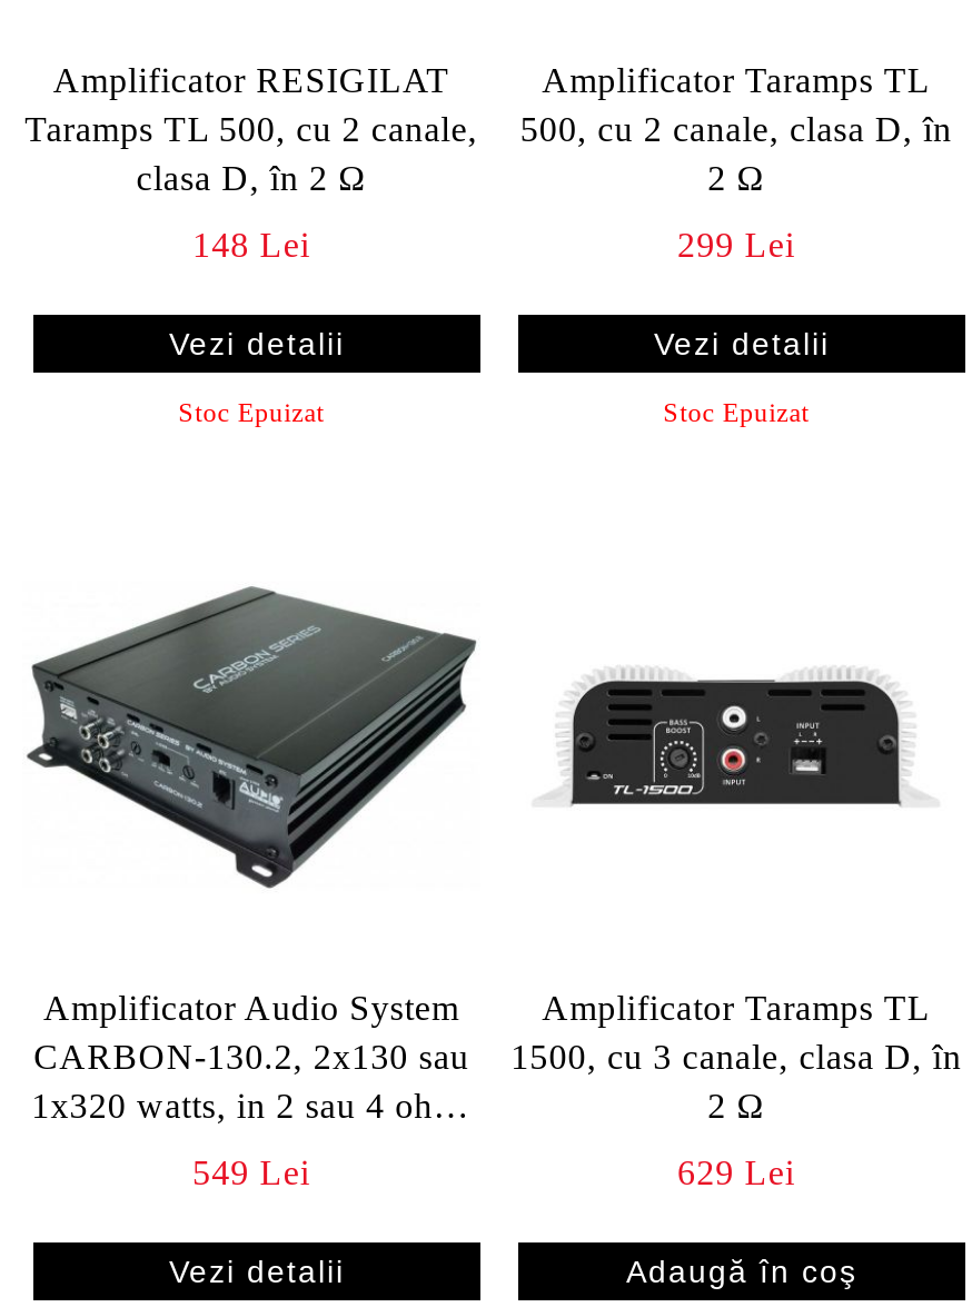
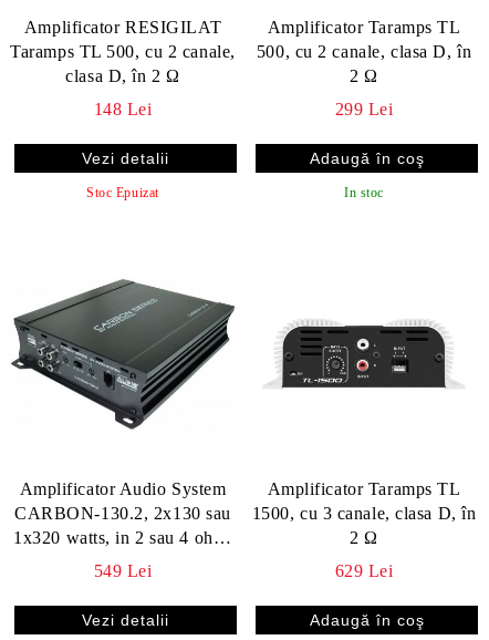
[654,326,830,428] Vezi detalii | Stoc Epuizat -> [344,185,384,200] In stoc

